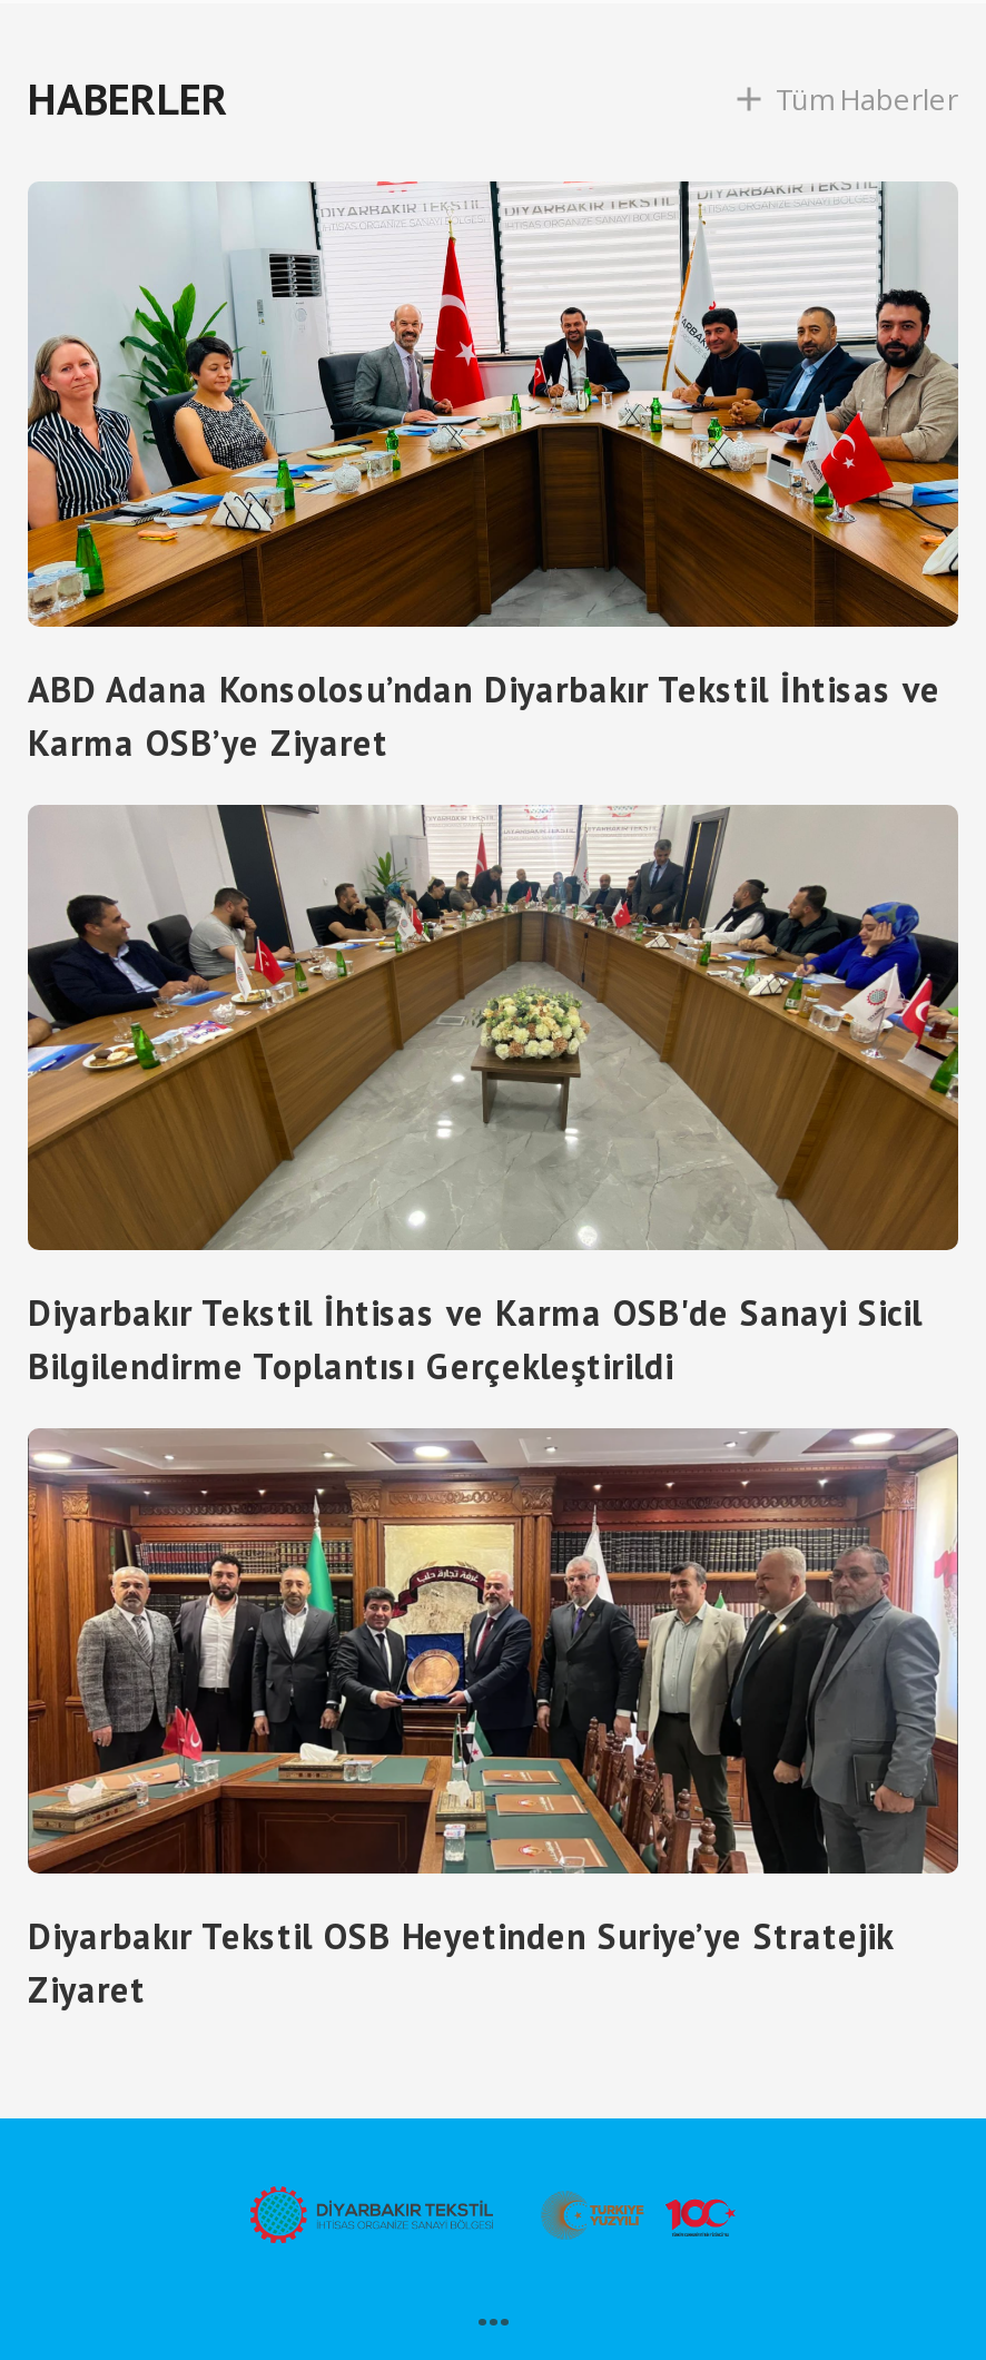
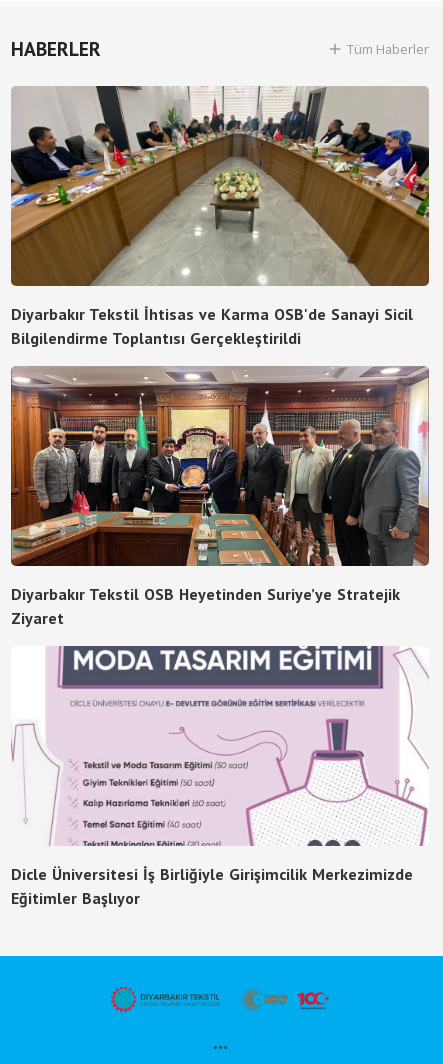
[26,179,960,764] [image] | ABD Adana Konsolosu’ndan Diyarbakır Tekstil İhtisas ve | Karma OSB’ye Ziyaret -> none
moved [23,803,963,2011] -> [9,85,431,628]: [image] | Diyarbakır Tekstil İhtisas ve Karma OSB'de Sanayi Sicil | Bilgilendirme Toplantısı Gerçekleştirildi | Diyarbakır Tekstil OSB Heyetinden Suriye’ye Stratejik | Ziyaret
none -> [11,646,429,908] [image] | Dicle Üniversitesi İş Birliğiyle Girişimcilik Merkezimizde | Eğitimler Başlıyor

